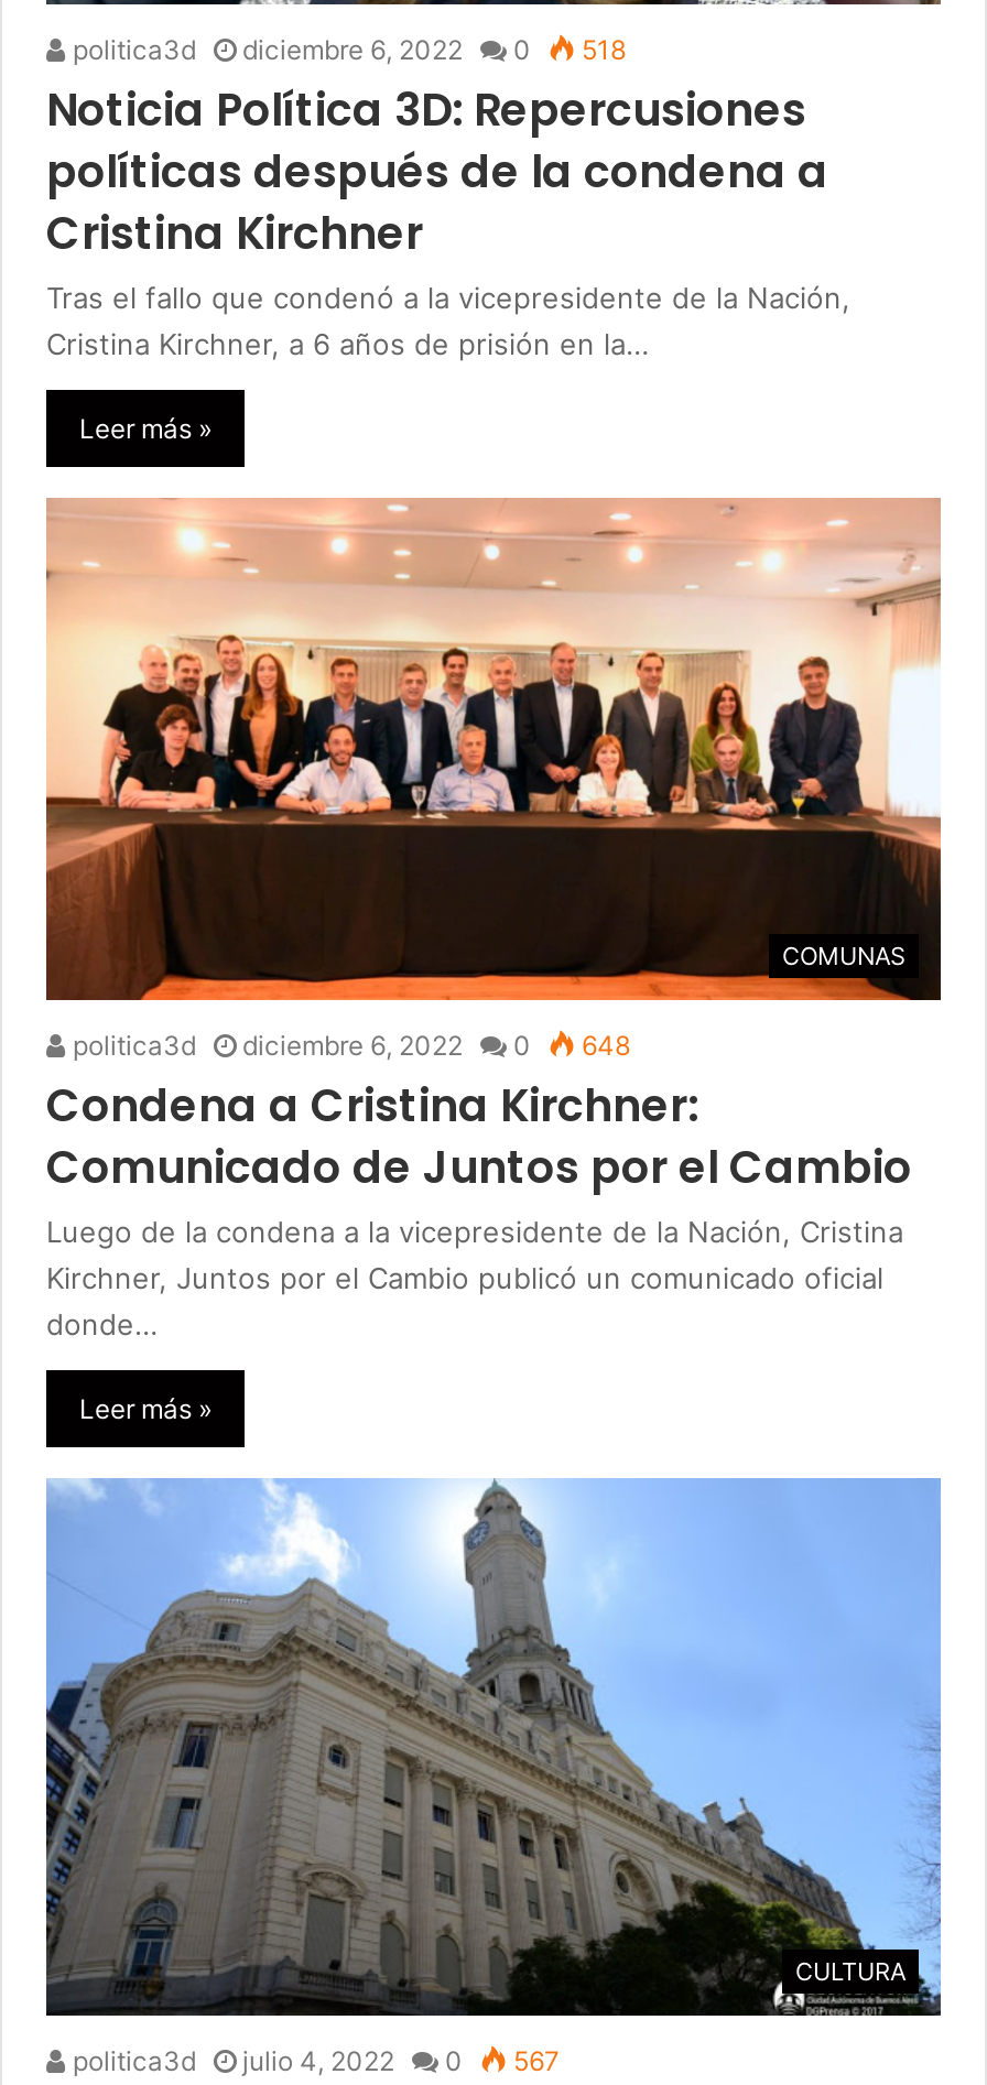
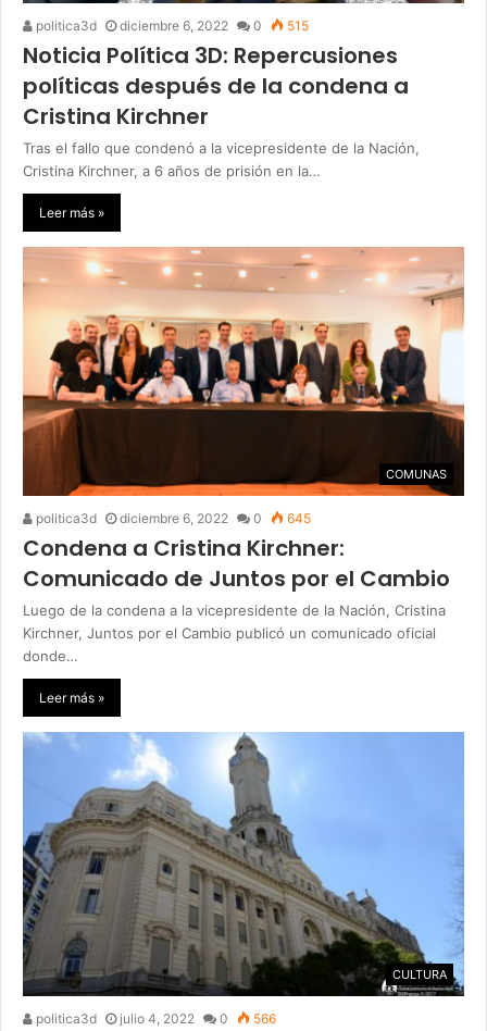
[66,34,626,67] politica3d diciembre 6, 2022 0 518 -> [33,17,309,33] politica3d diciembre 6, 2022 0 515
[66,1030,630,1063] politica3d diciembre 6, 2022 0 648 -> [33,510,311,526] politica3d diciembre 6, 2022 0 645
[66,2044,560,2077] politica3d julio 4, 2022 0 567 -> [33,1011,276,1027] politica3d julio 4, 2022 0 566

